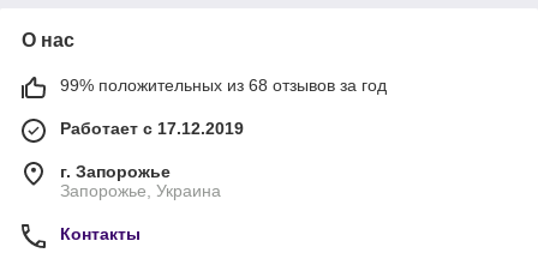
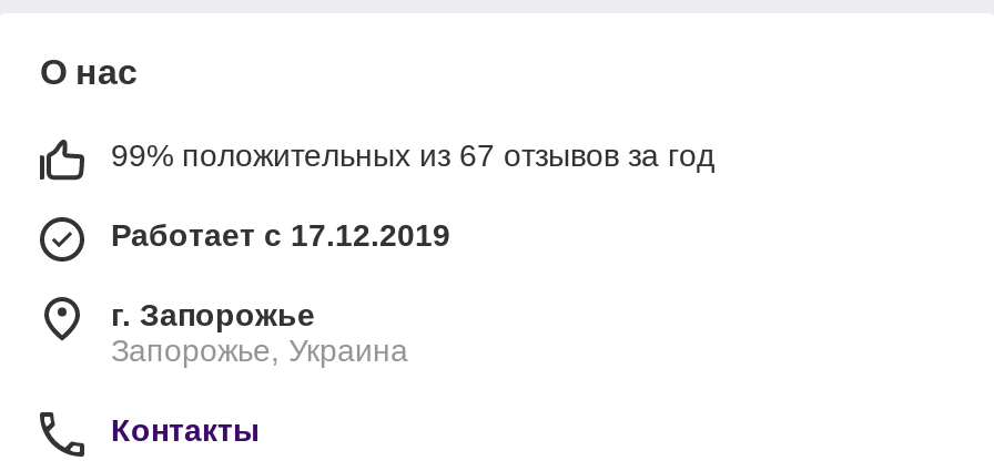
[60,76,387,95] 99% положительных из 68 отзывов за год -> [111,137,714,173] 99% положительных из 67 отзывов за год

